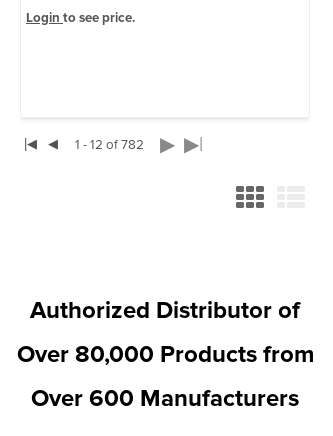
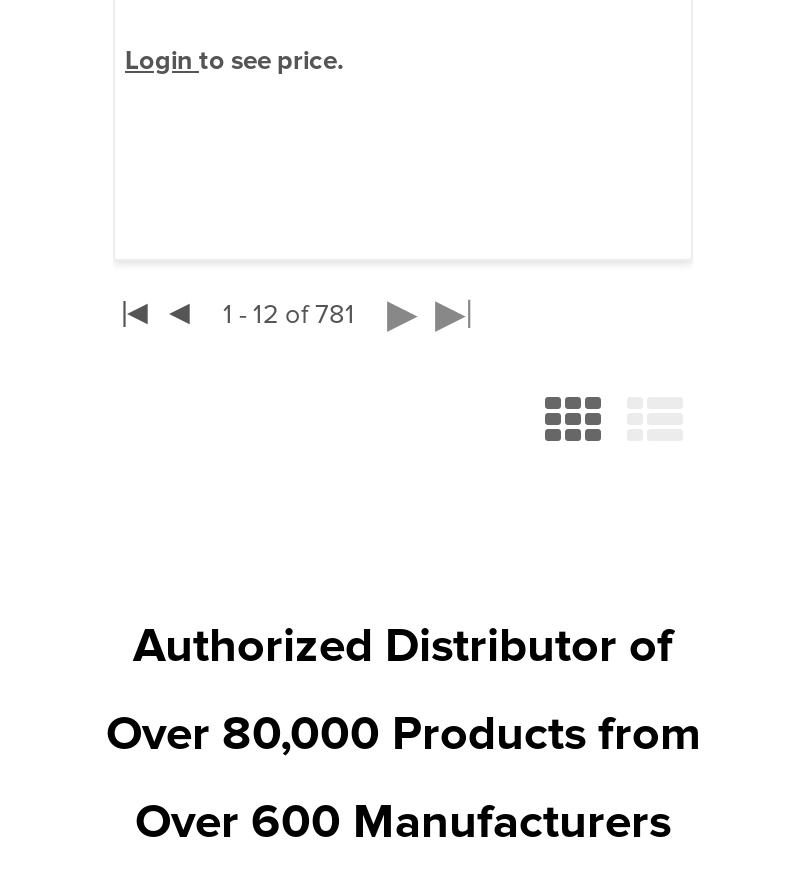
[75,137,144,153] 1 - 12 of 782 -> [223,299,355,331] 1 - 12 of 781

